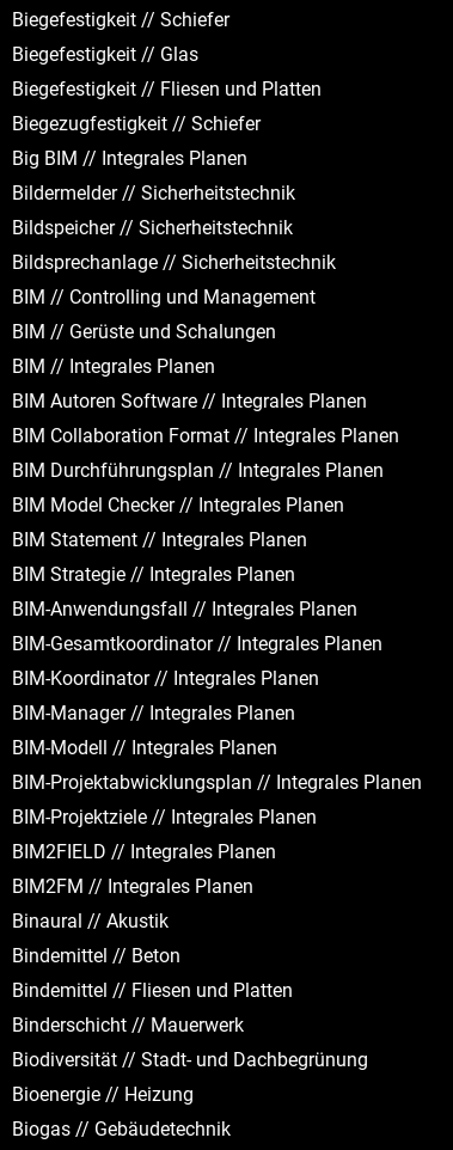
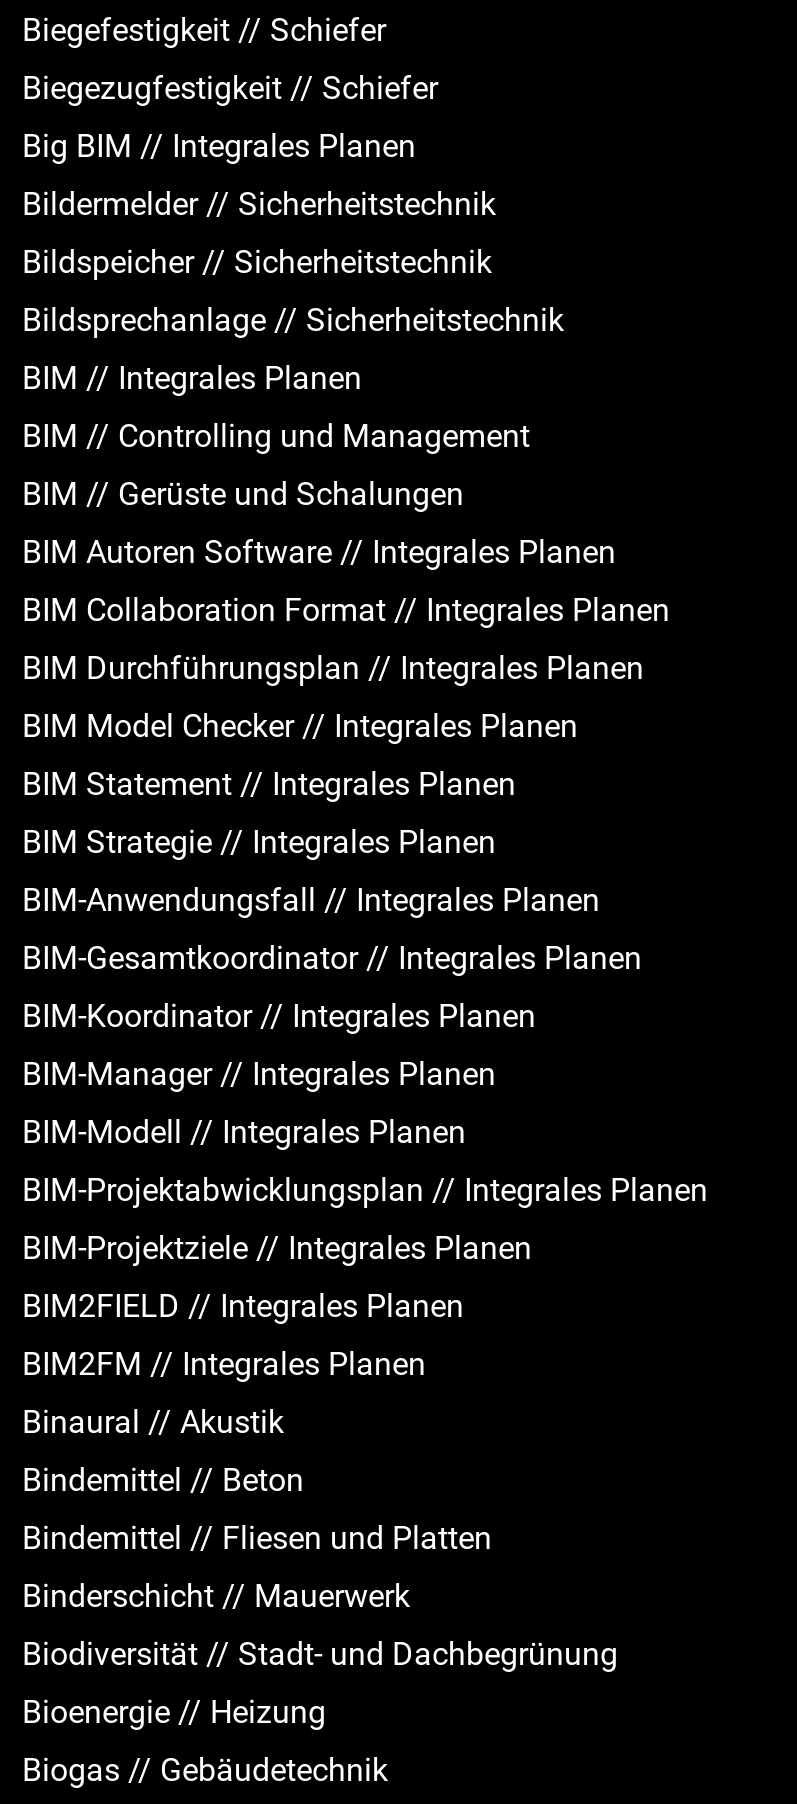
[12,43,322,100] Biegefestigkeit // Glas | Biegefestigkeit // Fliesen und Platten -> none
moved [12,355,215,378] -> [22,359,362,397]: BIM // Integrales Planen

